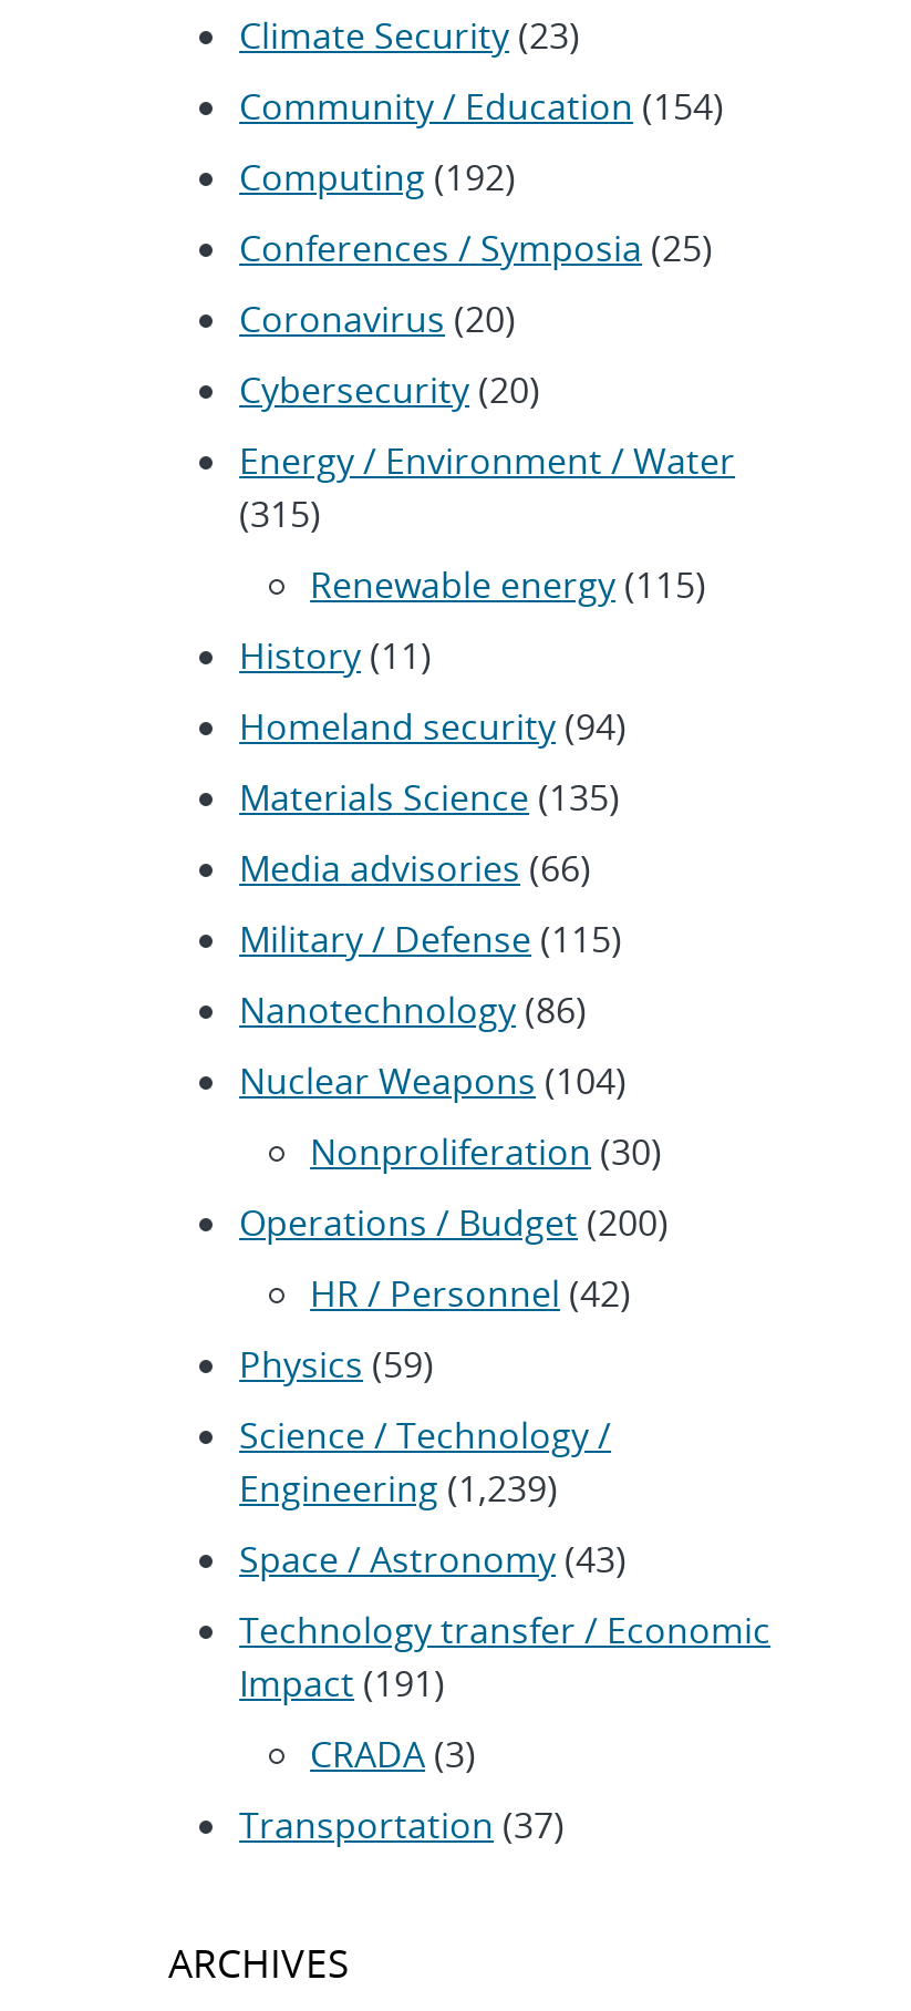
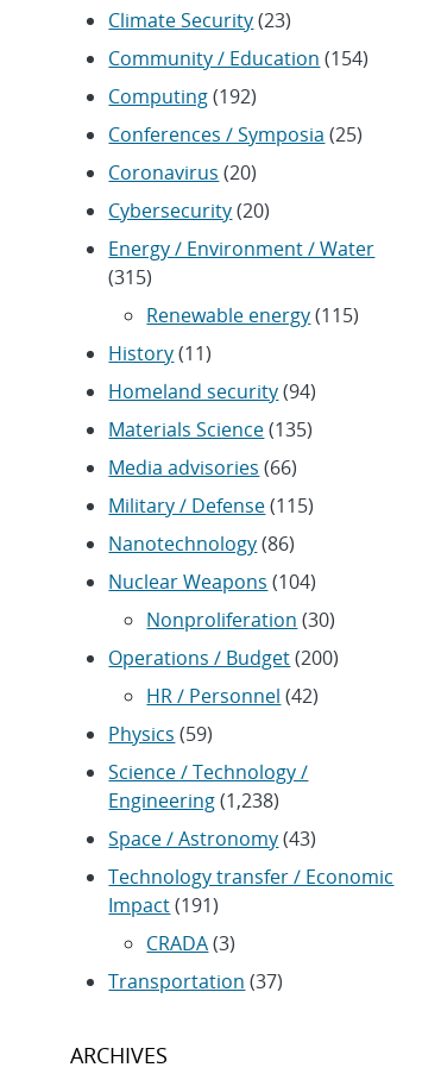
[239,1464,558,1512] Engineering (1,239) -> [109,787,280,813] Engineering (1,238)

